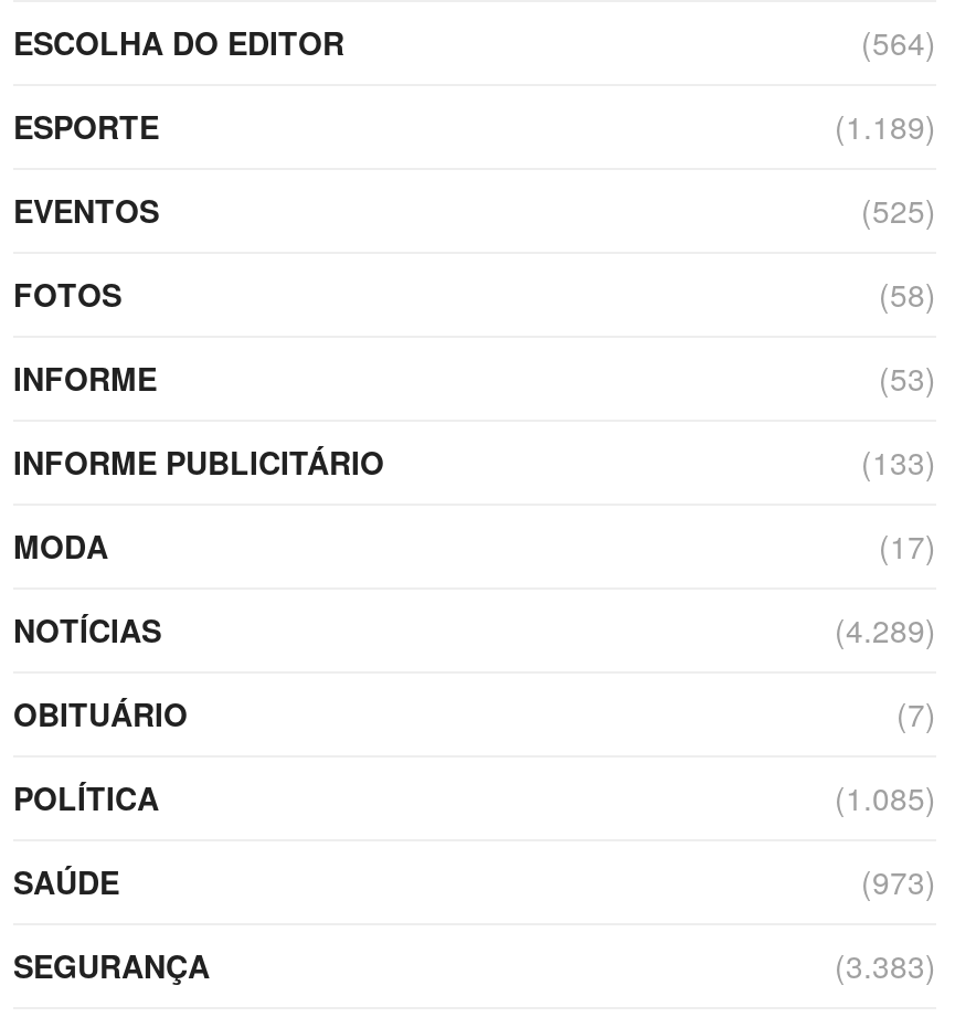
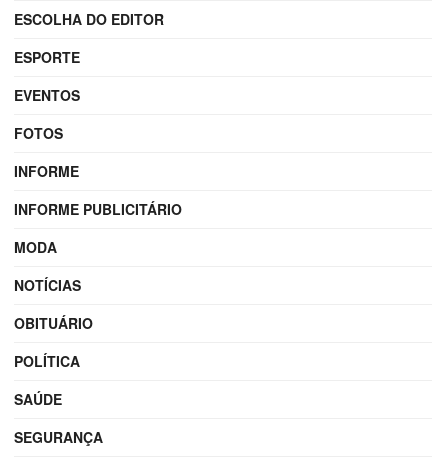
[861,19,936,64] (564) -> none
[835,103,936,148] (1.189) -> none
[861,187,936,231] (525) -> none
[879,271,936,315] (58) -> none
[879,355,936,399] (53) -> none
[861,439,936,483] (133) -> none
[879,523,936,567] (17) -> none
[835,607,936,651] (4.289) -> none
[896,691,936,735] (7) -> none
[835,775,936,819] (1.085) -> none
[861,859,936,903] (973) -> none
[835,943,936,987] (3.383) -> none

